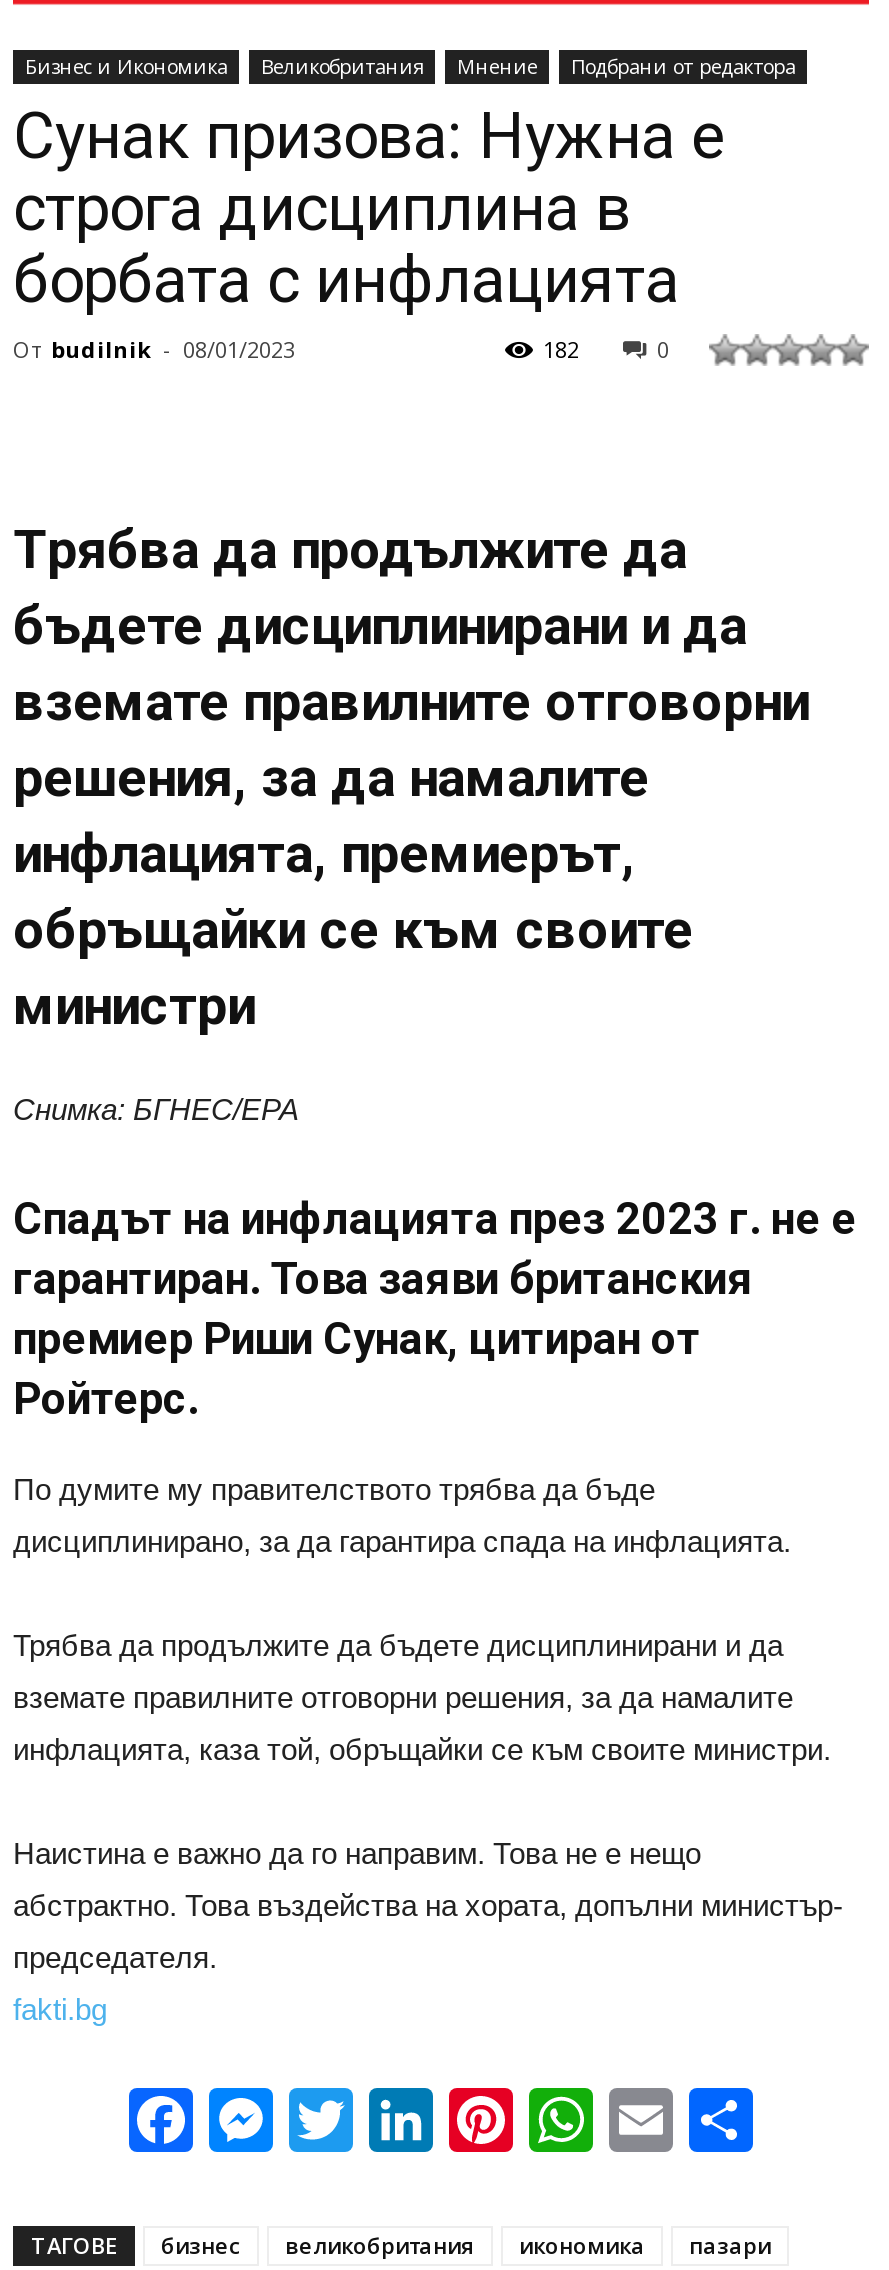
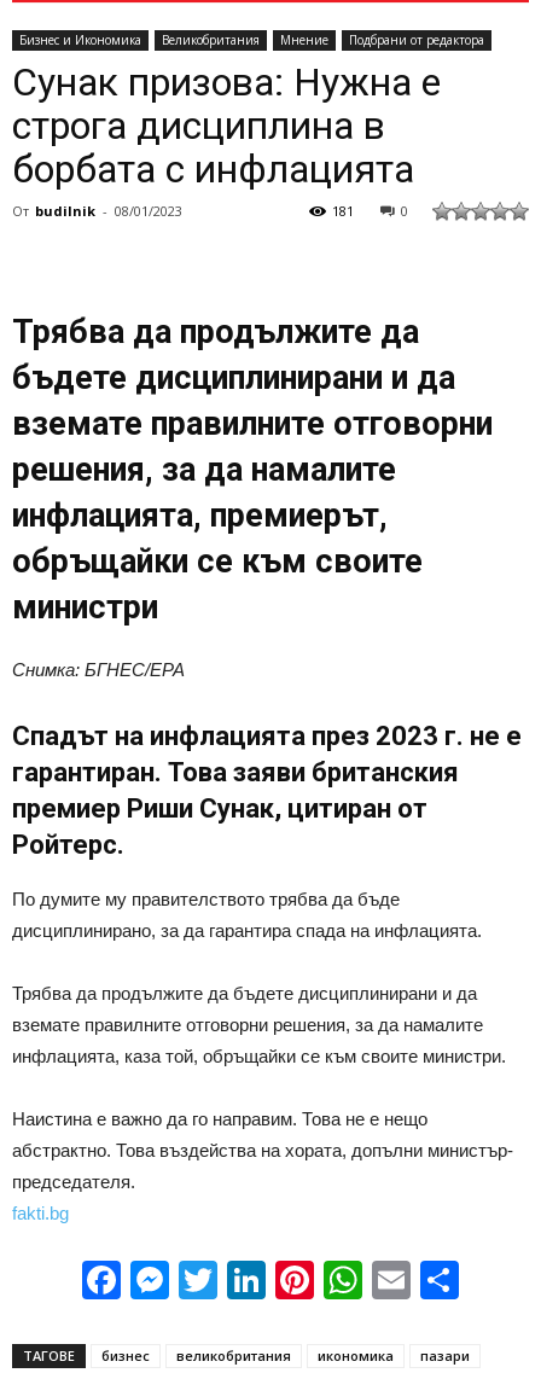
[543,334,579,364] 182 -> [332,201,354,220] 181

